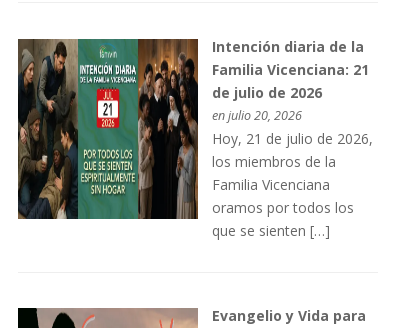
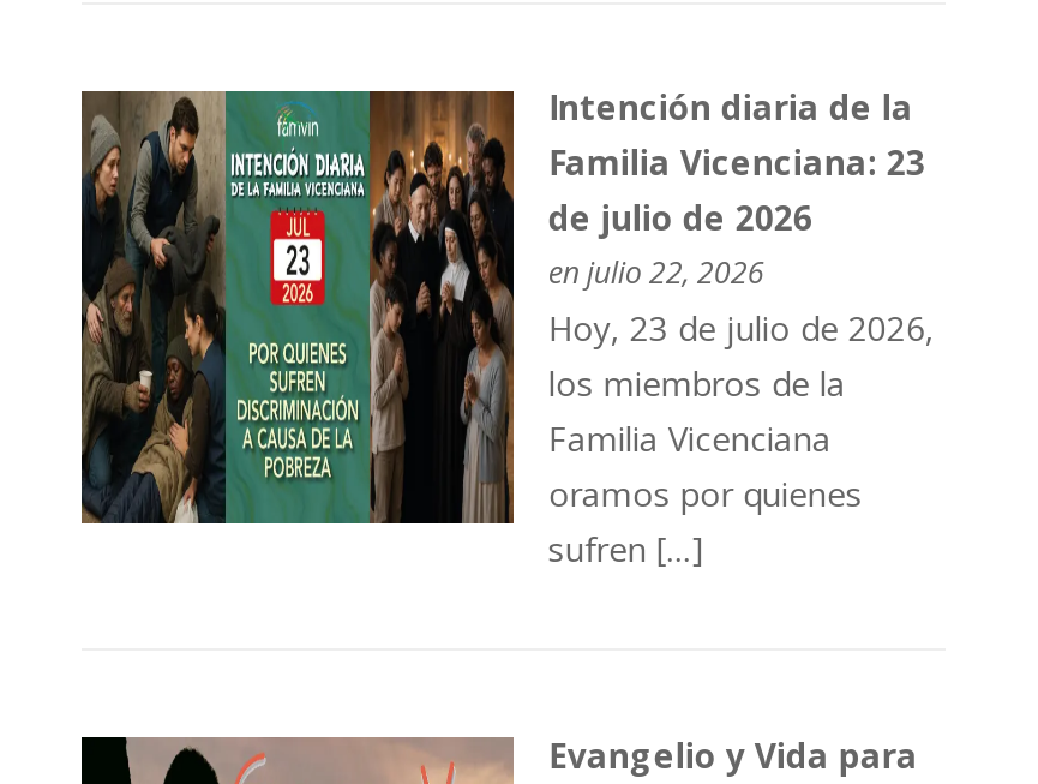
[212,60,369,79] Familia Vicenciana: 21 -> [548,140,925,186] Familia Vicenciana: 23
[212,107,302,124] en julio 20, 2026 -> [548,253,764,294] en julio 22, 2026
[212,129,373,148] Hoy, 21 de julio de 2026, -> [548,306,934,351] Hoy, 23 de julio de 2026,
[81,145,135,200] [image] -> [235,342,360,479] [image]
[212,198,354,240] oramos por todos los | que se sienten […] -> [548,471,862,572] oramos por quienes | sufren […]

